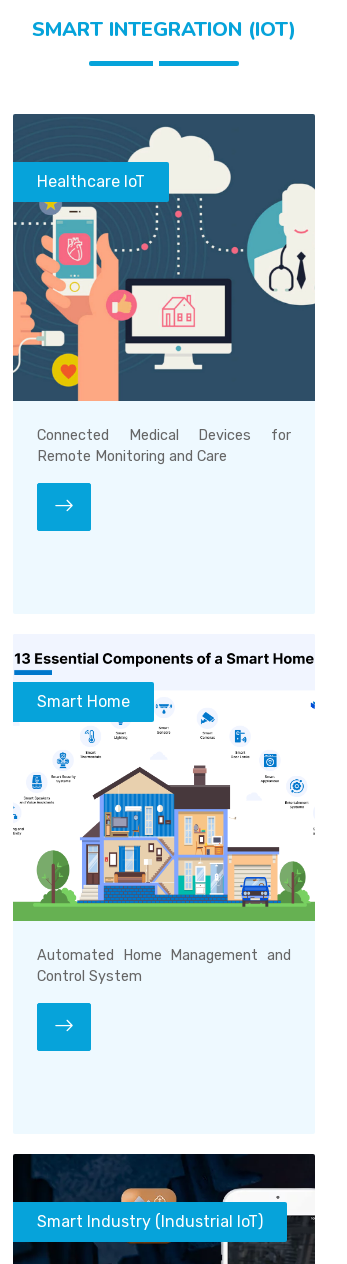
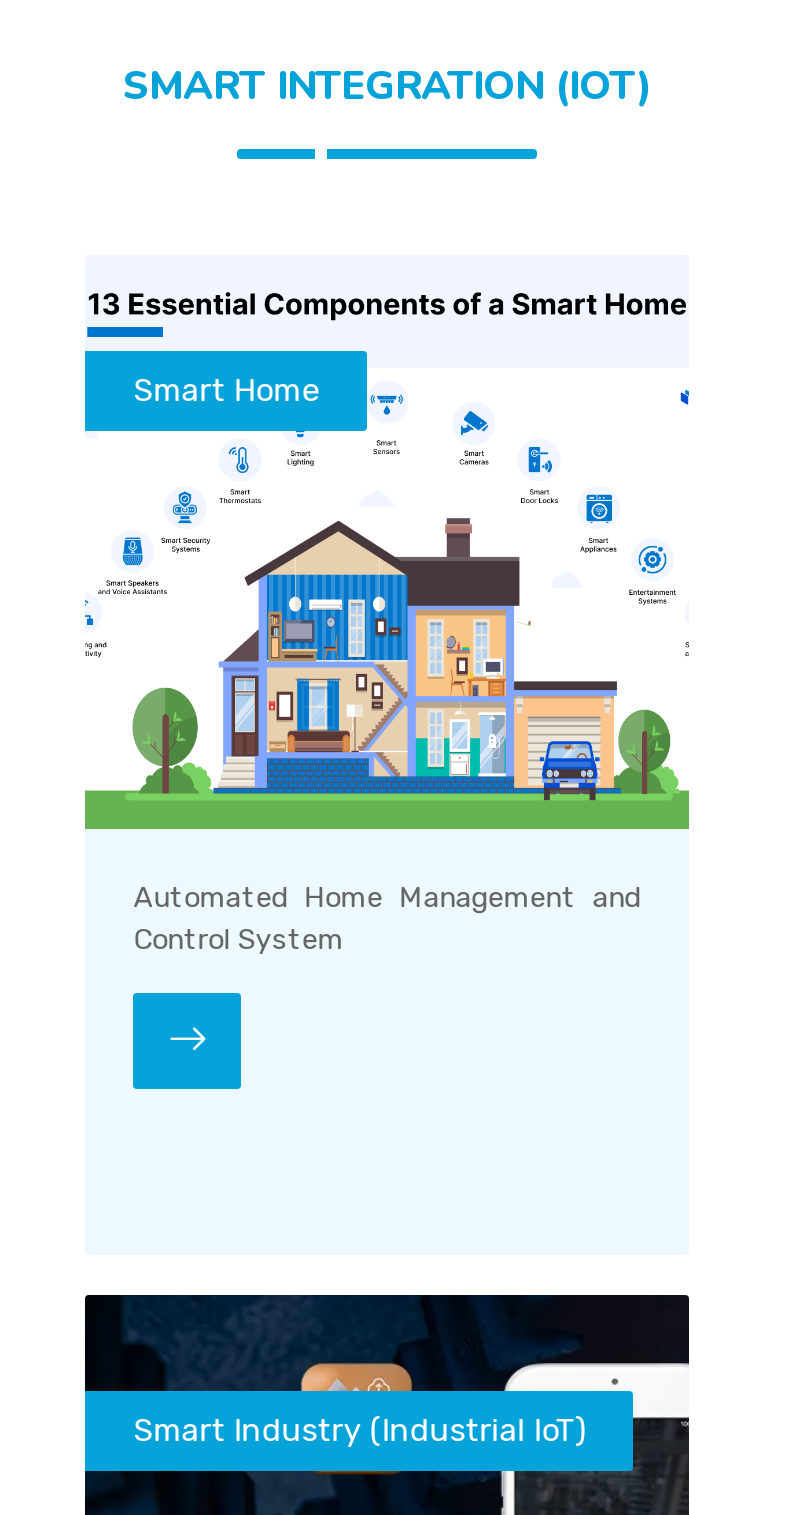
[12,113,316,401] [image] | Healthcare IoT -> none
[37,427,291,465] Connected Medical Devices for | Remote Monitoring and Care -> none

